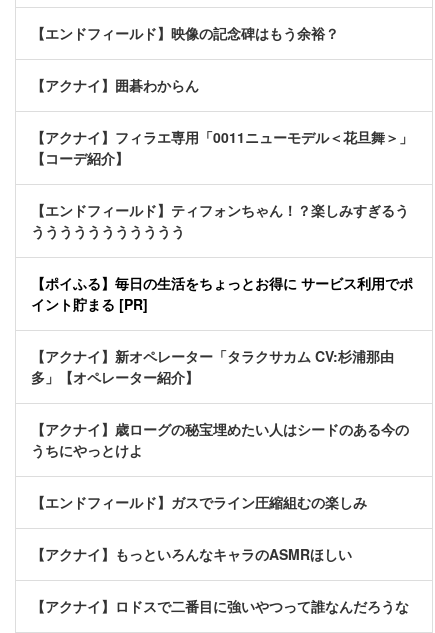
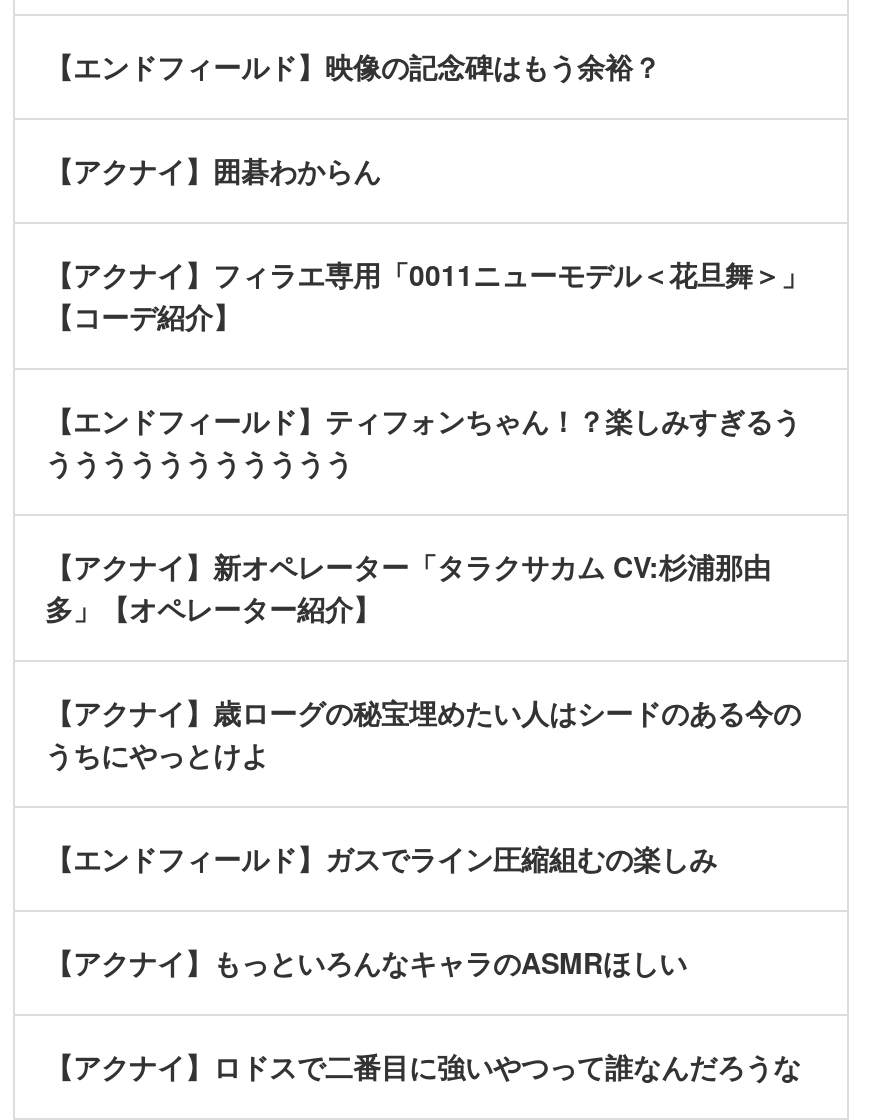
[31,273,413,314] 【ポイふる】毎日の生活をちょっとお得に サービス利用でポ | イント貯まる [PR] -> none

